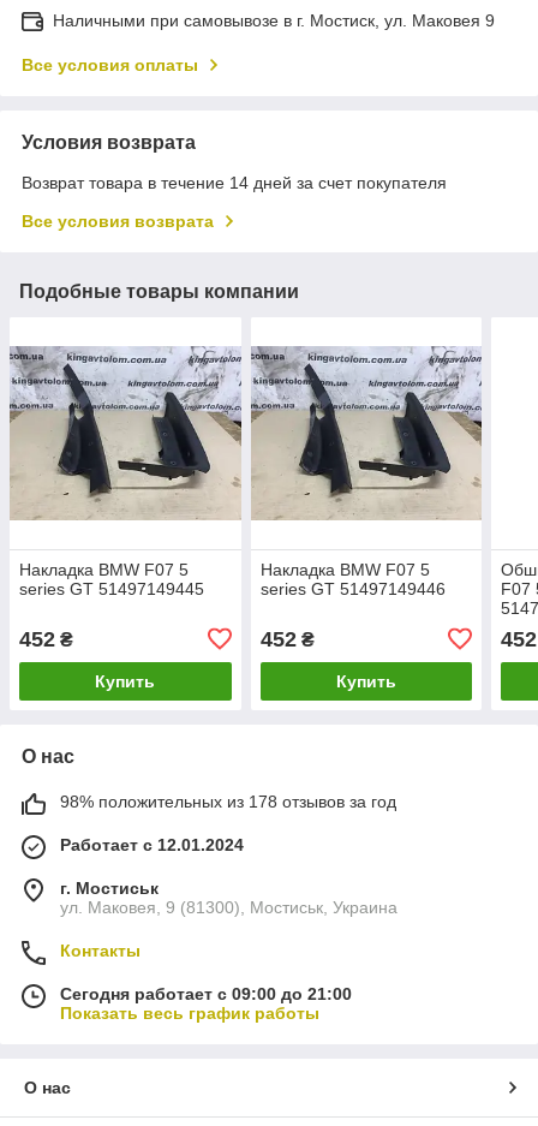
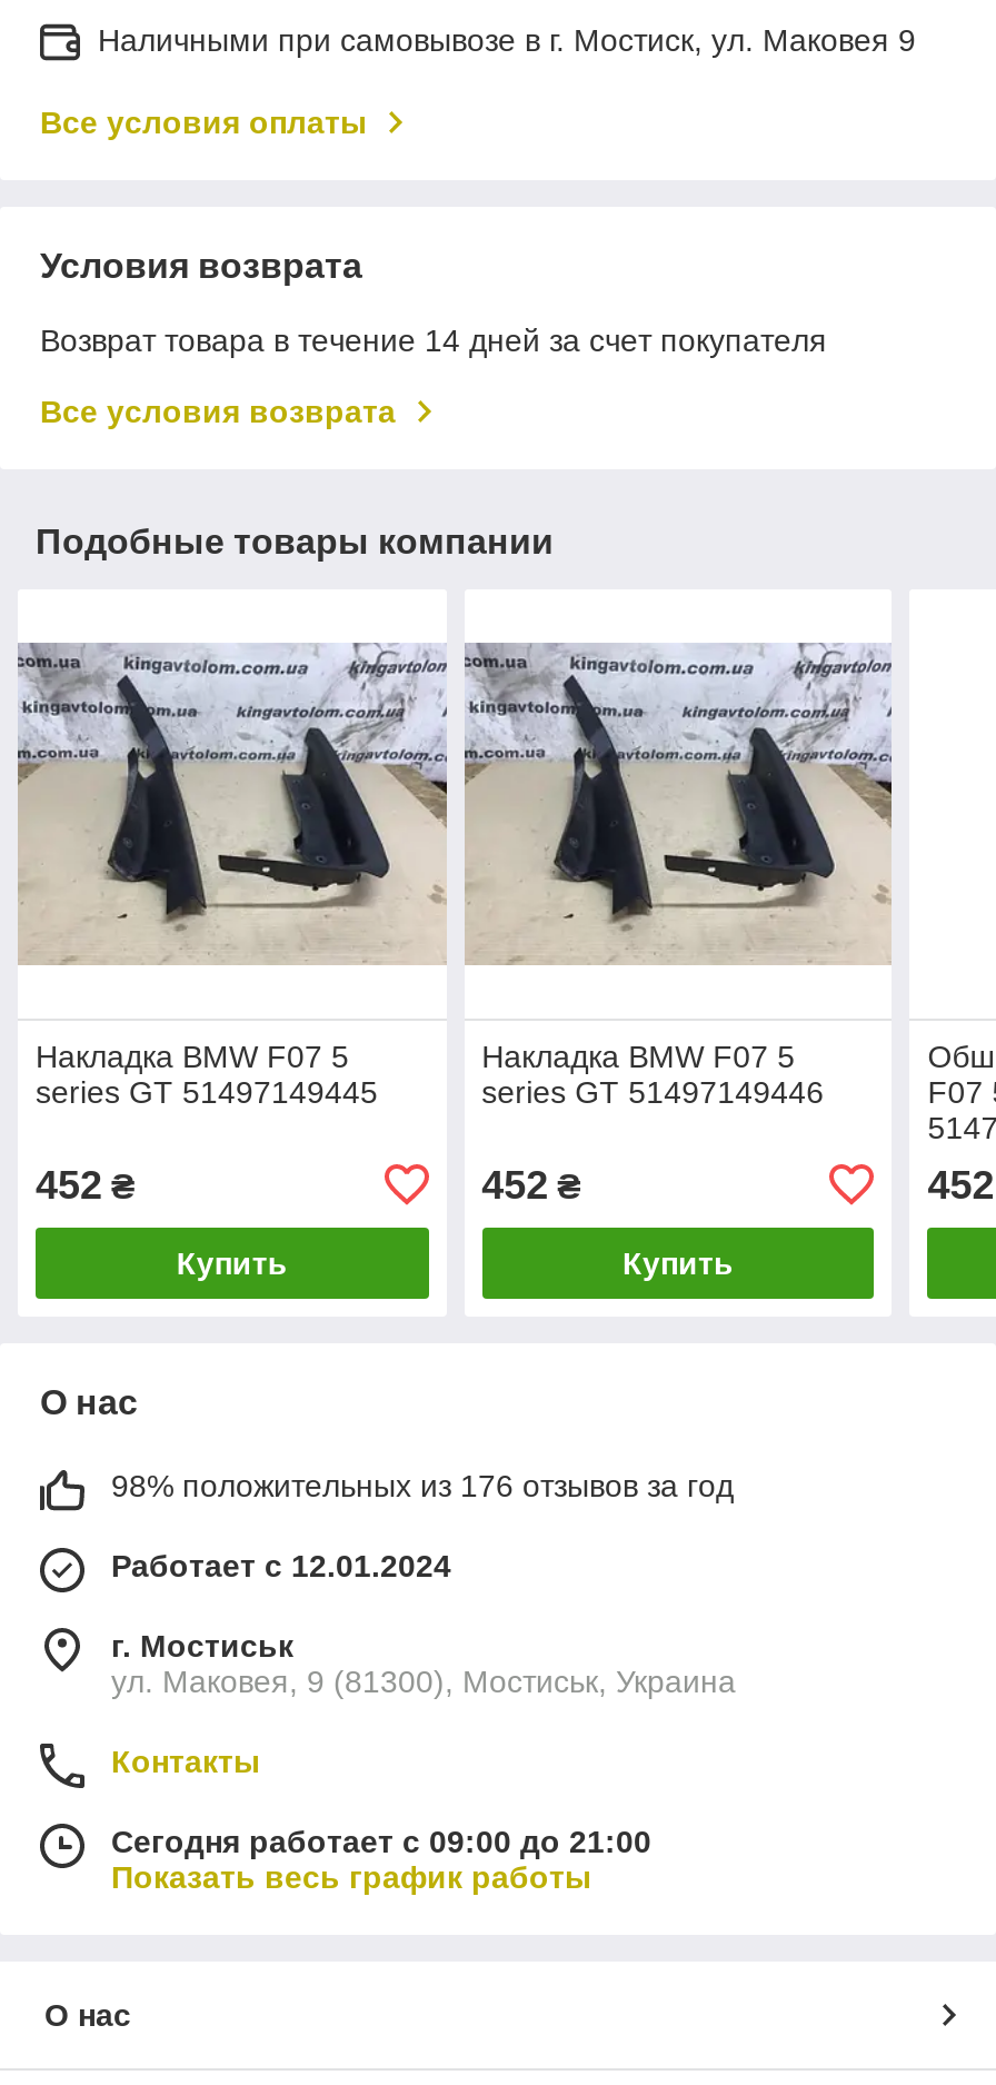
[60,792,396,811] 98% положительных из 178 отзывов за год -> [111,1467,734,1503] 98% положительных из 176 отзывов за год

